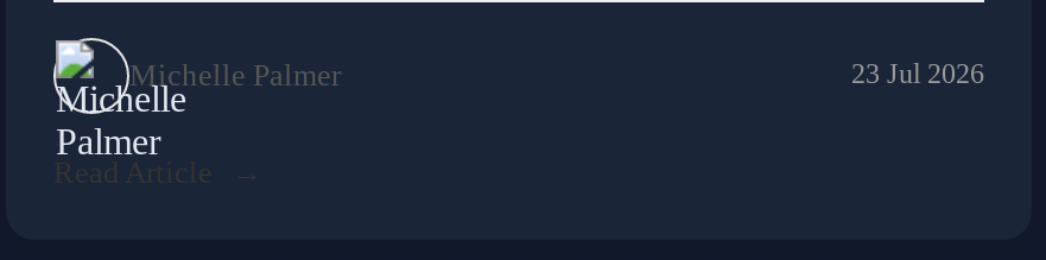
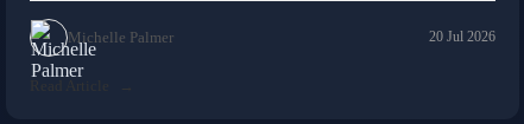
[851,57,984,90] 23 Jul 2026 -> [429,28,495,45] 20 Jul 2026

